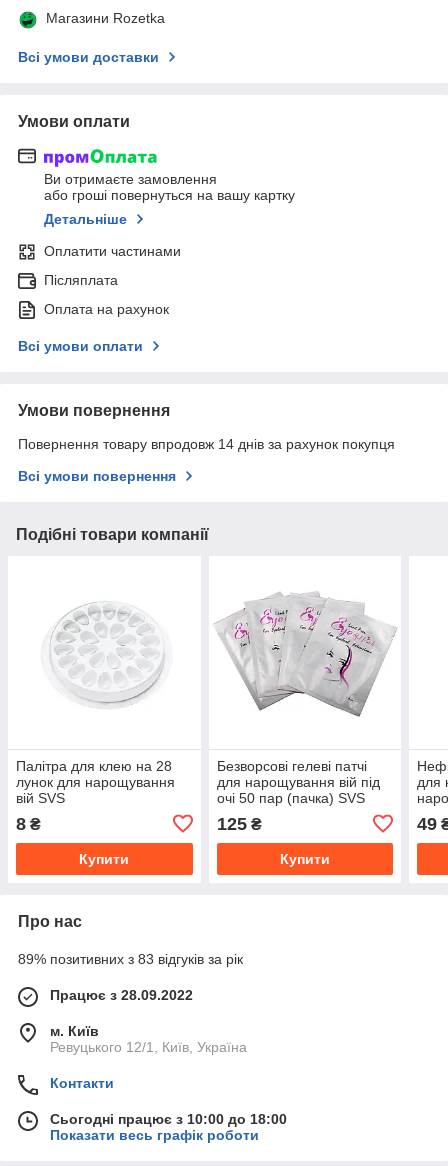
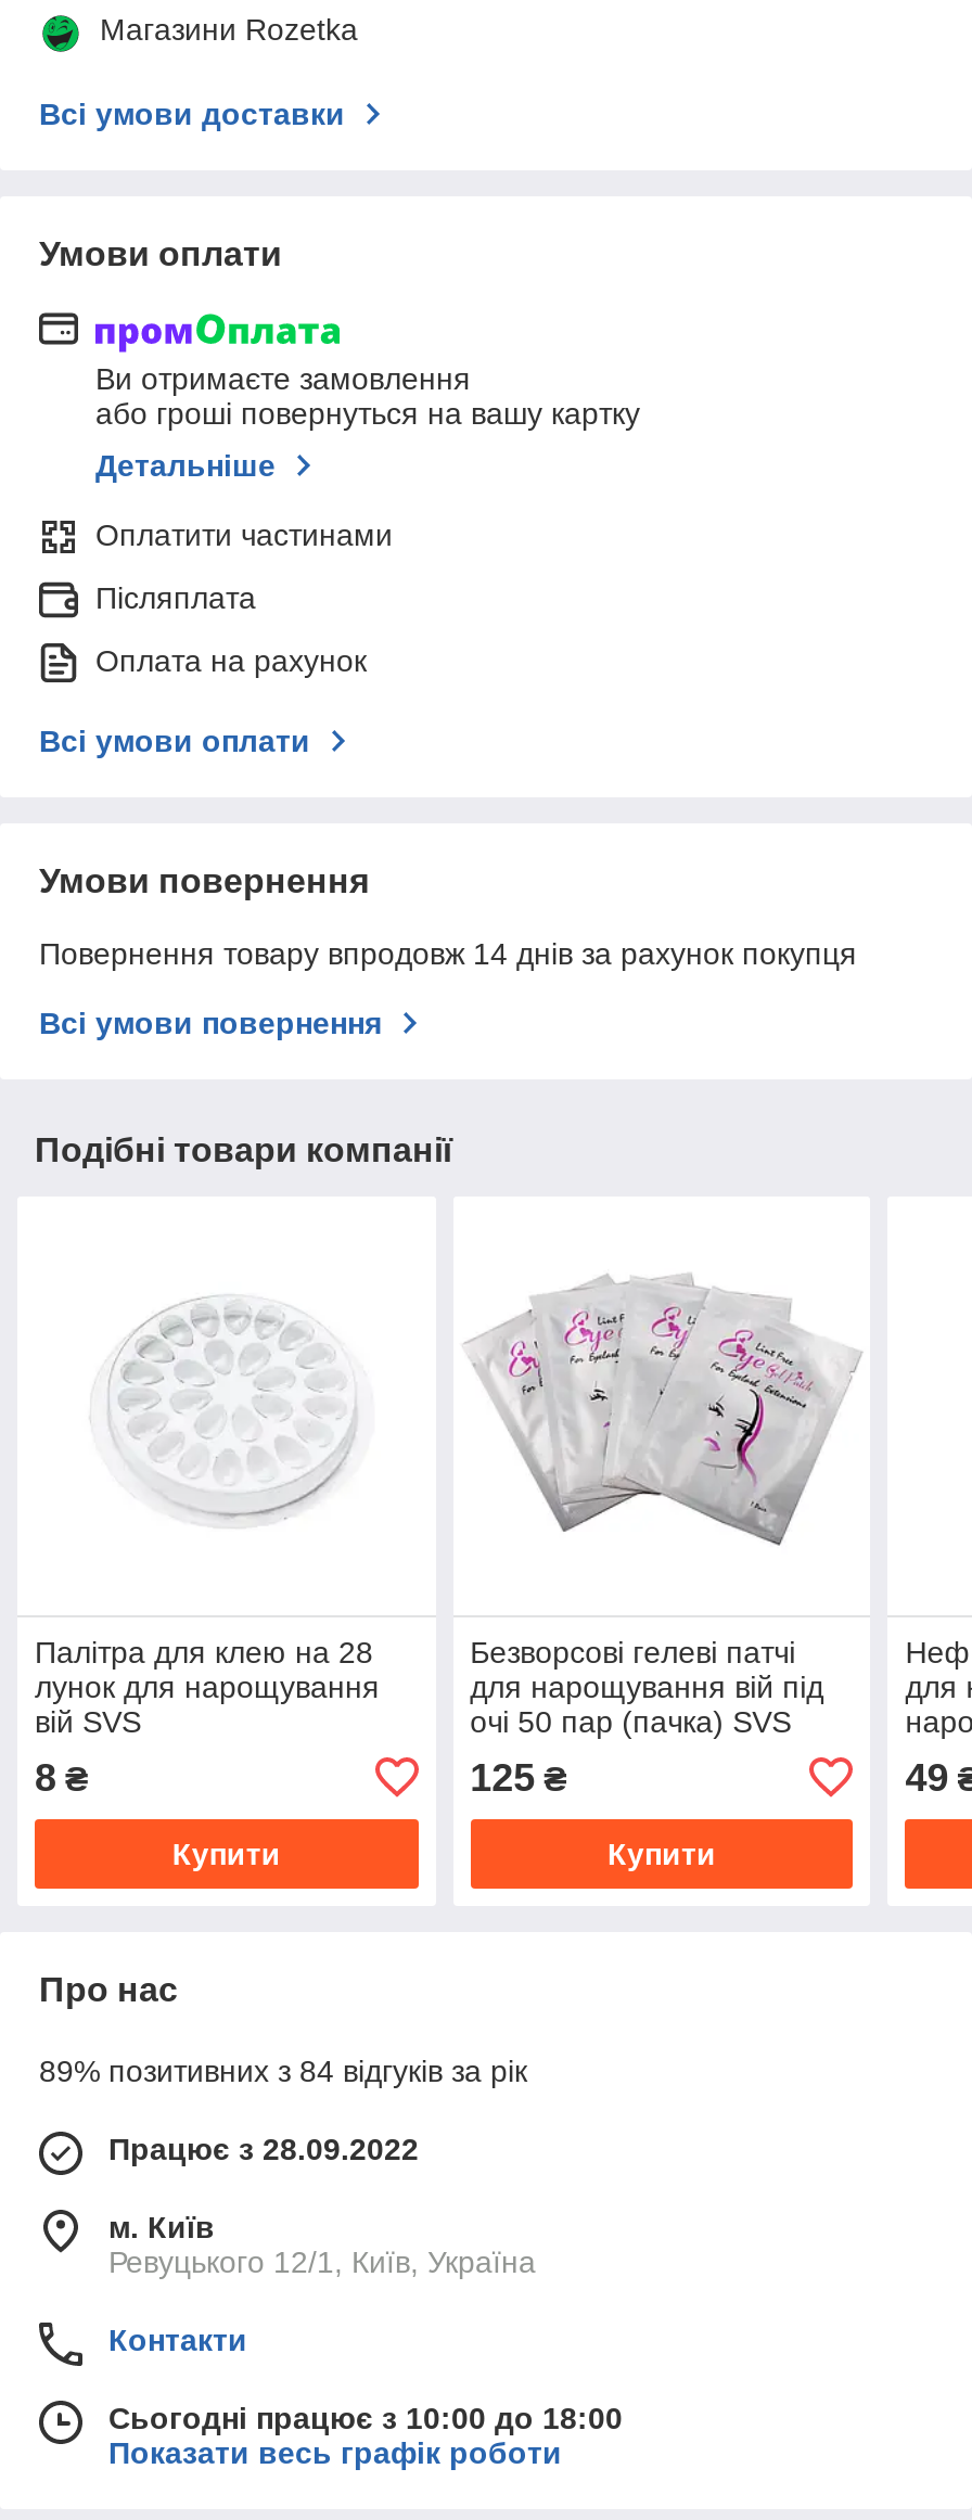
[18,951,243,967] 89% позитивних з 83 відгуків за рік -> [39,2053,527,2088] 89% позитивних з 84 відгуків за рік

